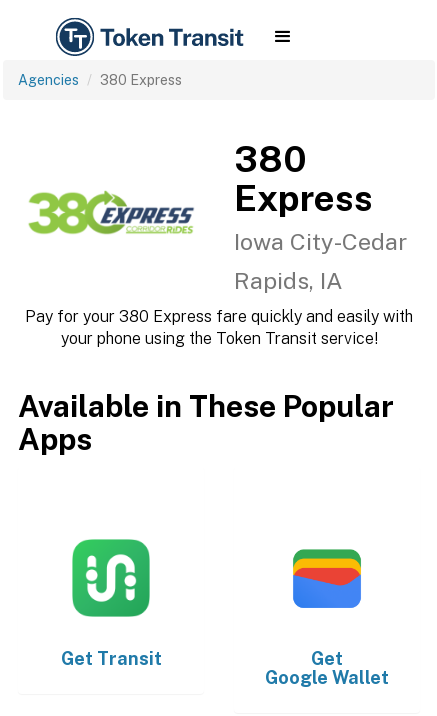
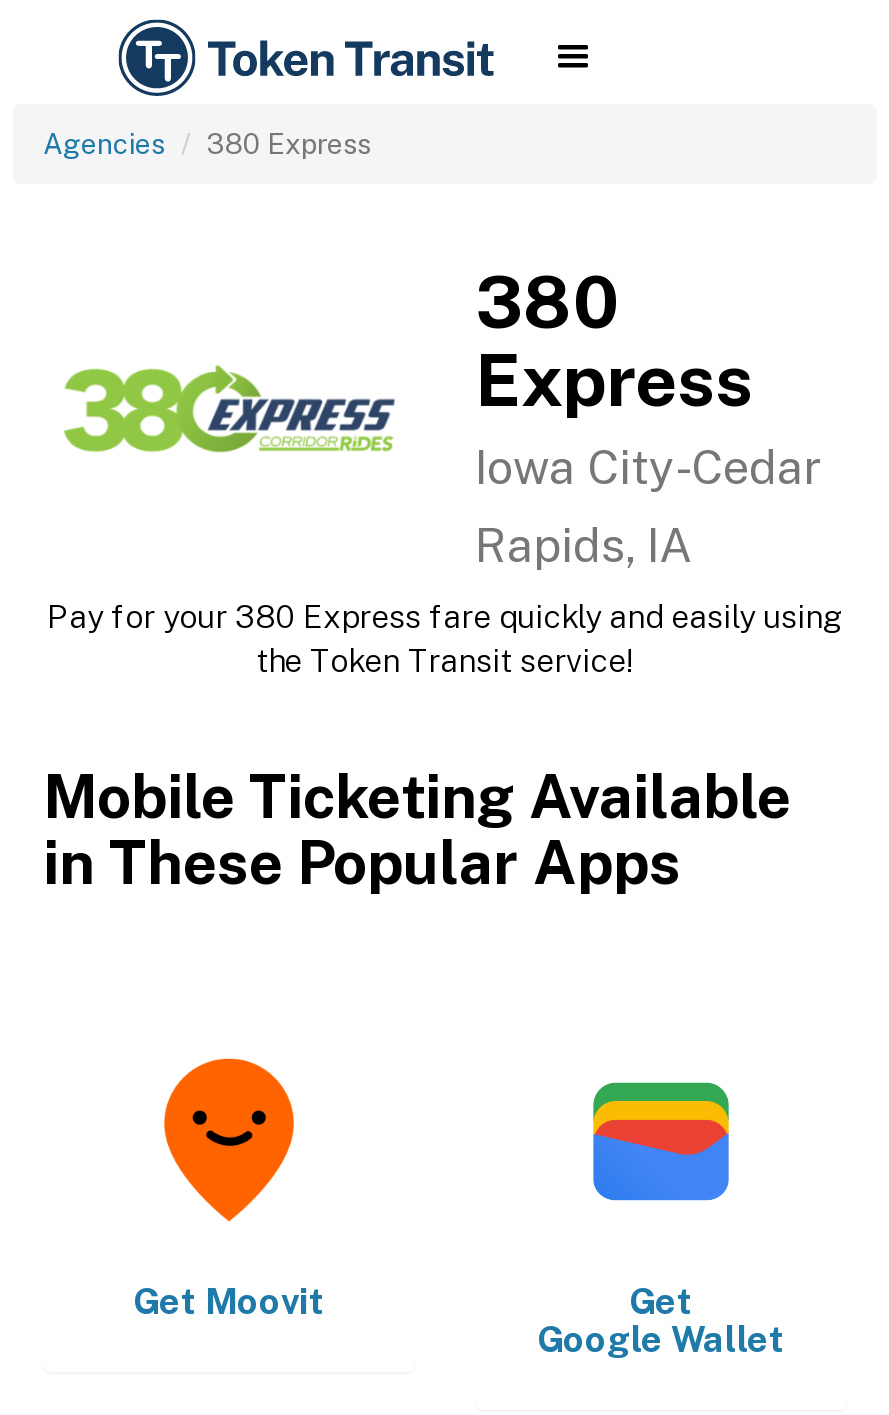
[25,307,413,348] Pay for your 380 Express fare quickly and easily with | your phone using the Token Transit service! -> [47,598,843,680] Pay for your 380 Express fare quickly and easily using | the Token Transit service!
[18,388,394,457] Available in These Popular | Apps -> [43,760,791,898] Mobile Ticketing Available | in These Popular Apps
[60,537,161,669] [image] | Get Transit -> [133,1056,325,1322] [image] | Get Moovit

